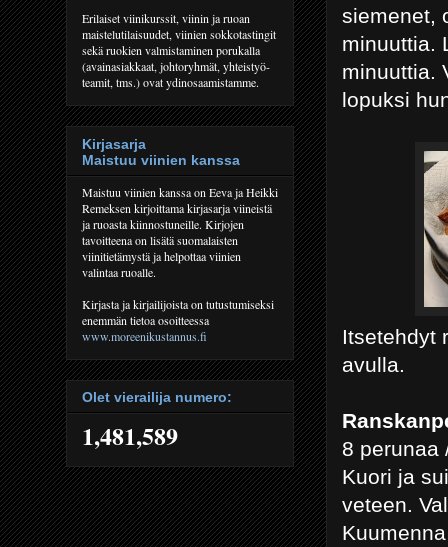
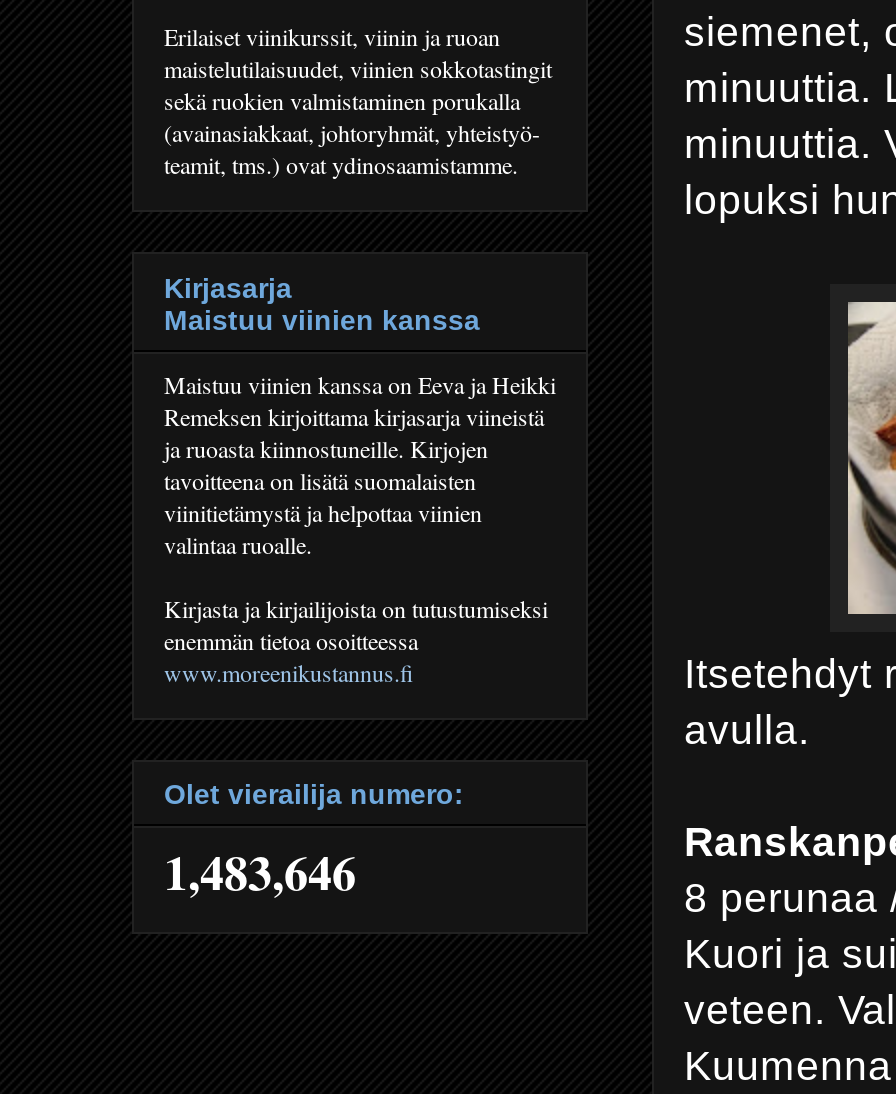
[82,418,178,453] 1,481,589 -> [164,836,356,906] 1,483,646

